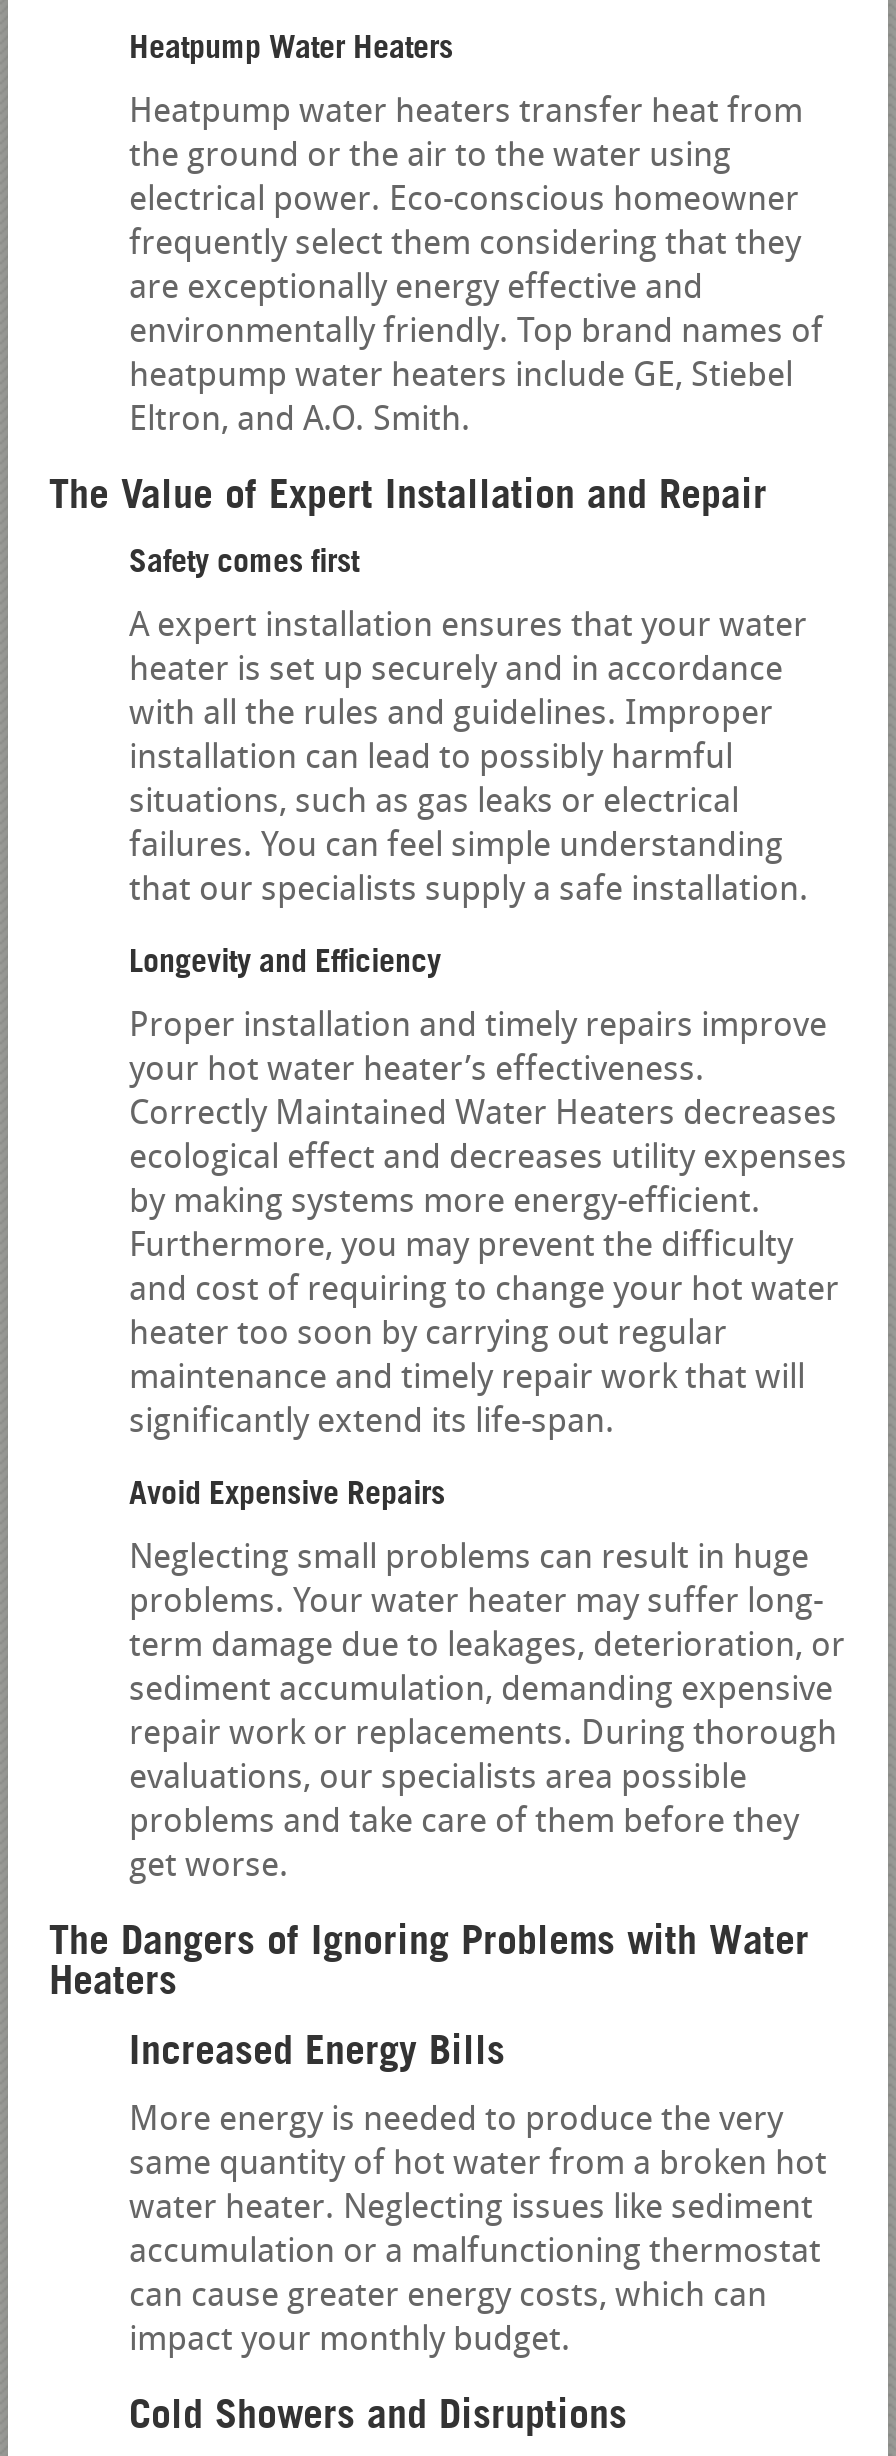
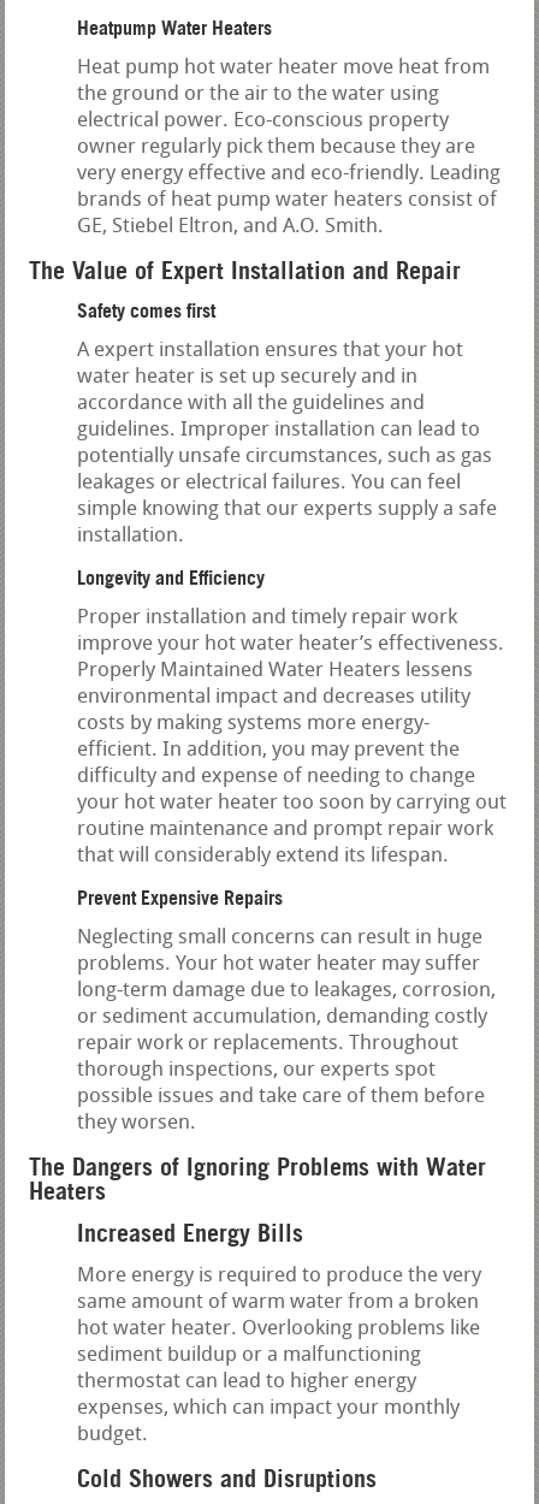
[129,96,803,130] Heatpump water heaters transfer heat from -> [78,58,490,78] Heat pump hot water heater move heat from
[129,184,823,438] electrical power. Eco-conscious homeowner | frequently select them considering that they | are exceptionally energy effective and | environmentally friendly. Top brand names of | heatpump water heaters include GE, Stiebel | Eltron, and A.O. Smith. -> [78,110,501,237] electrical power. Eco-conscious property | owner regularly pick them because they are | very energy effective and eco-friendly. Leading | brands of heat pump water heaters consist of | GE, Stiebel Eltron, and A.O. Smith.
moved [49,470,767,580] -> [29,256,461,322]: The Value of Expert Installation and Repair | Safety comes first
[129,610,809,908] A expert installation ensures that your water | heater is set up securely and in accordance | with all the rules and guidelines. Improper | installation can lead to possibly harmful | situations, such as gas leaks or electrical | failures. You can feel simple understanding | that our specialists supply a safe installation. -> [78,340,497,546] A expert installation ensures that your hot | water heater is set up securely and in | accordance with all the guidelines and | guidelines. Improper installation can lead to | potentially unsafe circumstances, such as gas | leakages or electrical failures. You can feel | simple knowing that our experts supply a safe | installation.
[129,1010,847,1440] Proper installation and timely repairs improve | your hot water heater’s effectiveness. | Correctly Maintained Water Heaters decreases | ecological effect and decreases utility expenses | by making systems more energy-efficient. | Furthermore, you may prevent the difficulty | and cost of requiring to change your hot water | heater too soon by carrying out regular | maintenance and timely repair work that will | significantly extend its life-span. -> [78,607,507,866] Proper installation and timely repair work | improve your hot water heater’s effectiveness. | Properly Maintained Water Heaters lessens | environmental impact and decreases utility | costs by making systems more energy- | efficient. In addition, you may prevent the | difficulty and expense of needing to change | your hot water heater too soon by carrying out | routine maintenance and prompt repair work | that will considerably extend its lifespan.
[129,1472,445,1512] Avoid Expensive Repairs -> [78,885,283,909] Prevent Expensive Repairs
[129,1542,845,1884] Neglecting small problems can result in huge | problems. Your water heater may suffer long- | term damage due to leakages, deterioration, or | sediment accumulation, demanding expensive | repair work or replacements. During thorough | evaluations, our specialists area possible | problems and take care of them before they | get worse. -> [78,927,496,1133] Neglecting small concerns can result in huge | problems. Your hot water heater may suffer | long-term damage due to leakages, corrosion, | or sediment accumulation, demanding costly | repair work or replacements. Throughout | thorough inspections, our experts spot | possible issues and take care of them before | they worsen.
[129,2104,827,2358] More energy is needed to produce the very | same quantity of hot water from a broken hot | water heater. Neglecting issues like sediment | accumulation or a malfunctioning thermostat | can cause greater energy costs, which can | impact your monthly budget. -> [78,1266,482,1445] More energy is required to produce the very | same amount of warm water from a broken | hot water heater. Overlooking problems like | sediment buildup or a malfunctioning | thermostat can lead to higher energy | expenses, which can impact your monthly | budget.

